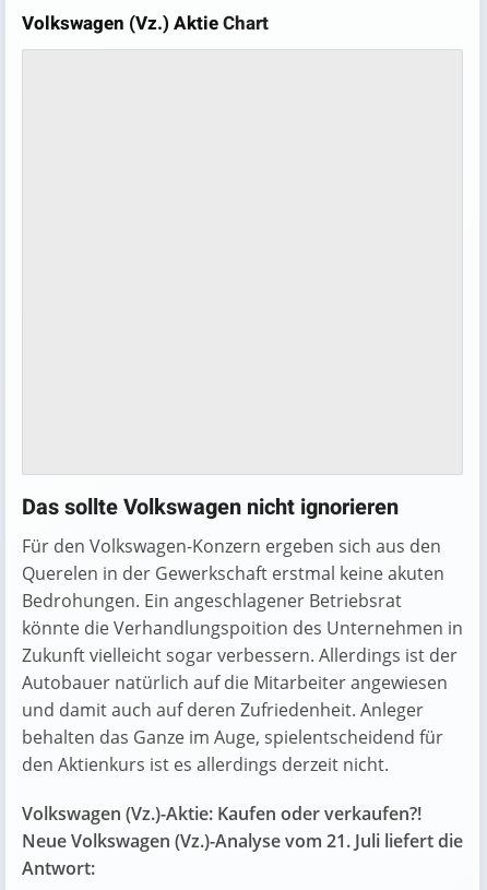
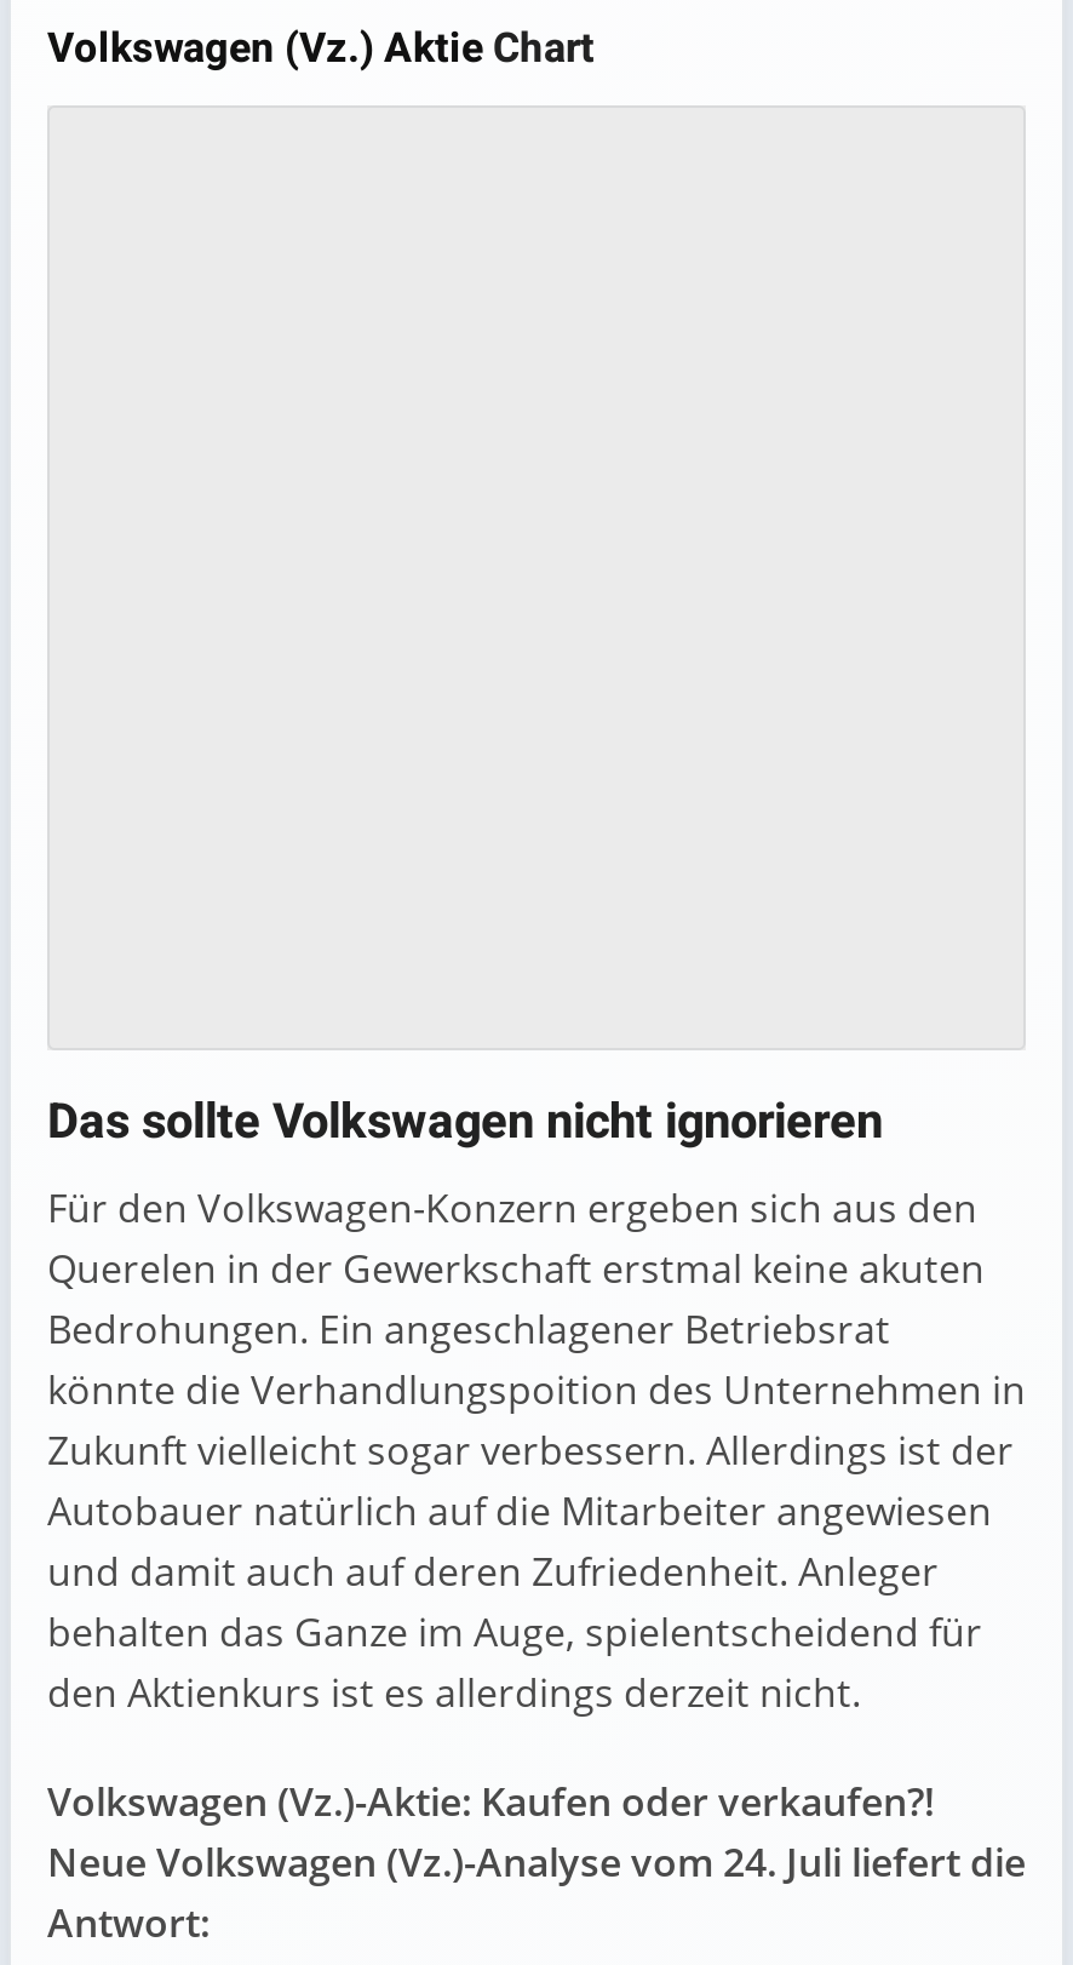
[22,828,463,852] Neue Volkswagen (Vz.)-Analyse vom 21. Juli liefert die -> [47,1834,1026,1888] Neue Volkswagen (Vz.)-Analyse vom 24. Juli liefert die

